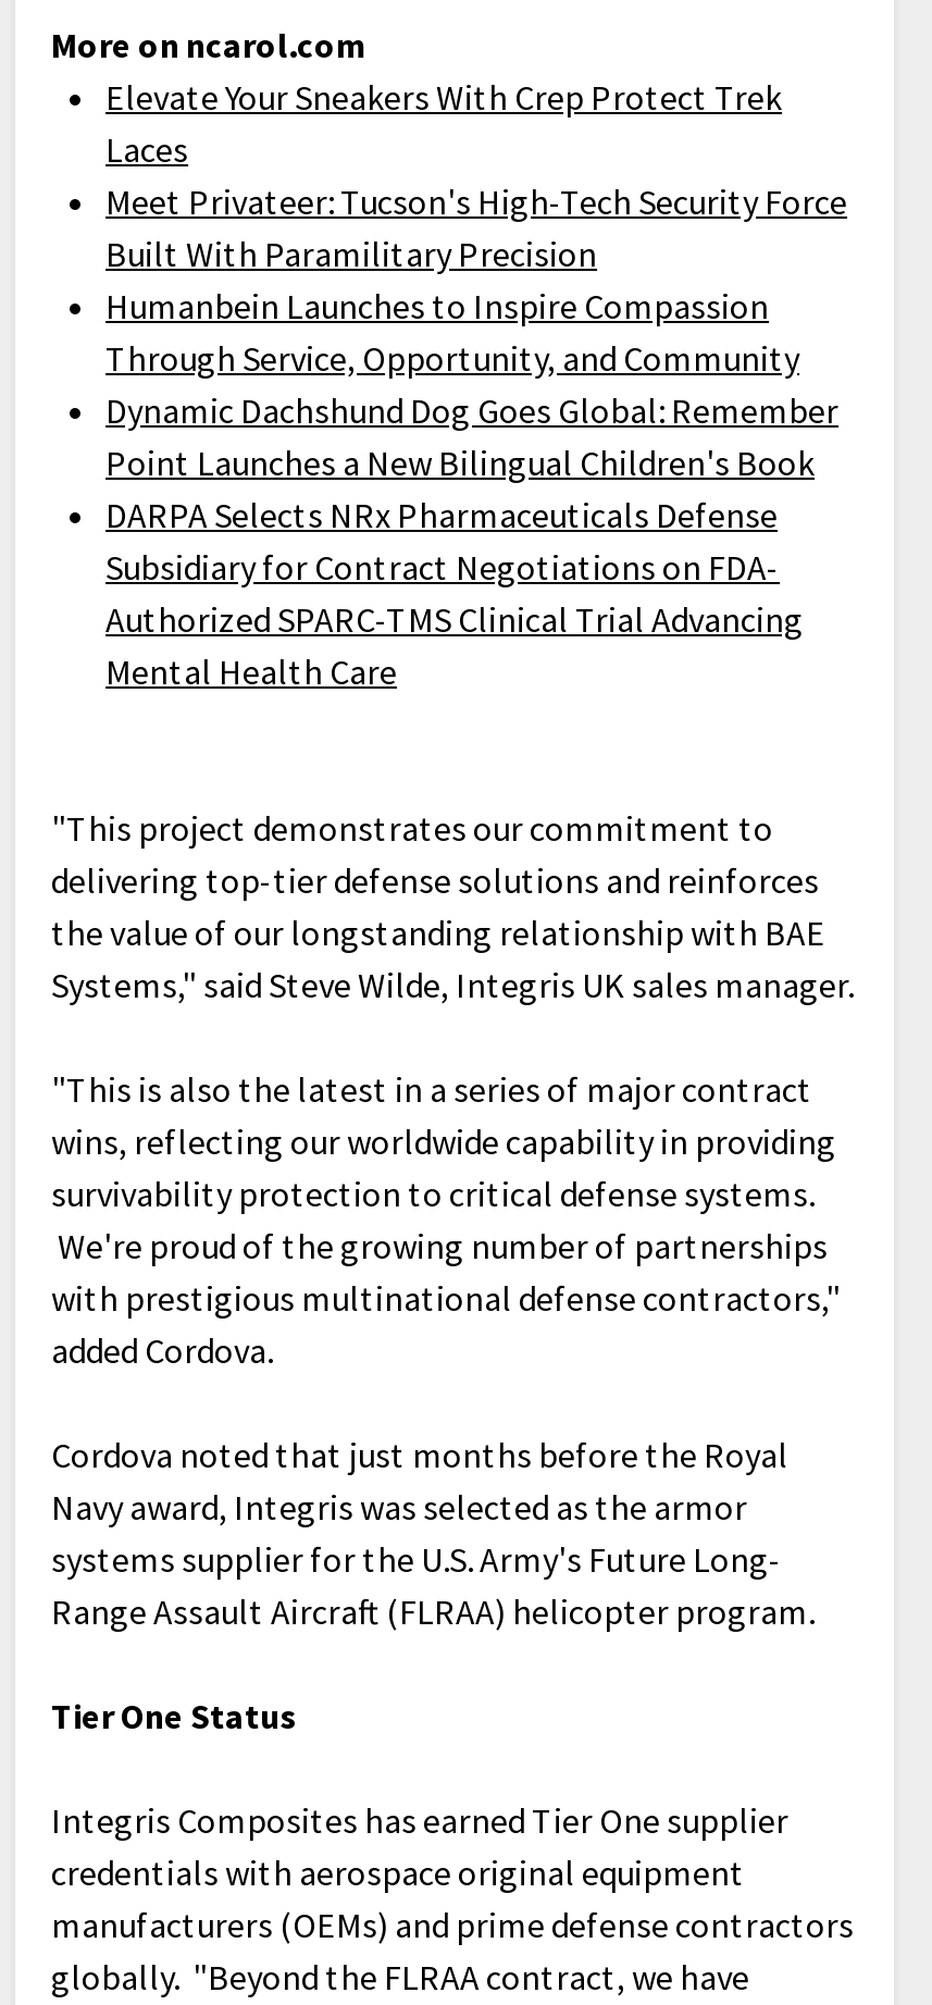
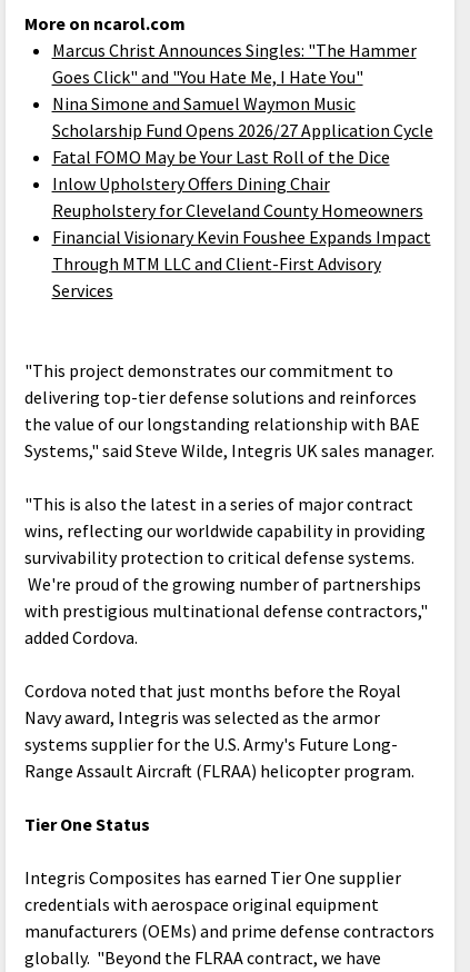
[105,75,847,693] Elevate Your Sneakers With Crep Protect Trek | Laces | Meet Privateer: Tucson's High-Tech Security Force | Built With Paramilitary Precision | Humanbein Launches to Inspire Compassion | Through Service, Opportunity, and Community | Dynamic Dachshund Dog Goes Global: Remember | Point Launches a New Bilingual Children's Book | DARPA Selects NRx Pharmaceuticals Defense | Subsidiary for Contract Negotiations on FDA- | Authorized SPARC-TMS Clinical Trial Advancing | Mental Health Care -> [52,39,433,301] Marcus Christ Announces Singles: "The Hammer | Goes Click" and "You Hate Me, I Hate You" | Nina Simone and Samuel Waymon Music | Scholarship Fund Opens 2026/27 Application Cycle | Fatal FOMO May be Your Last Roll of the Dice | Inlow Upholstery Offers Dining Chair | Reupholstery for Cleveland County Homeowners | Financial Visionary Kevin Foushee Expands Impact | Through MTM LLC and Client-First Advisory | Services

